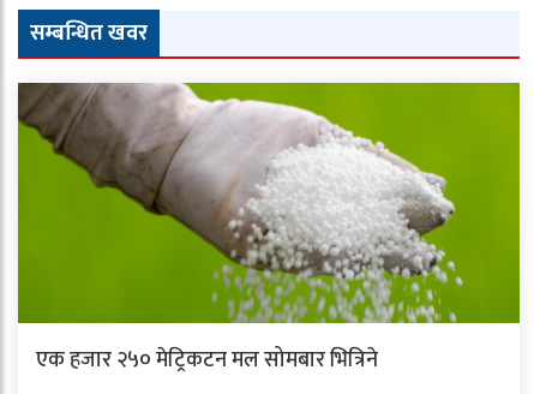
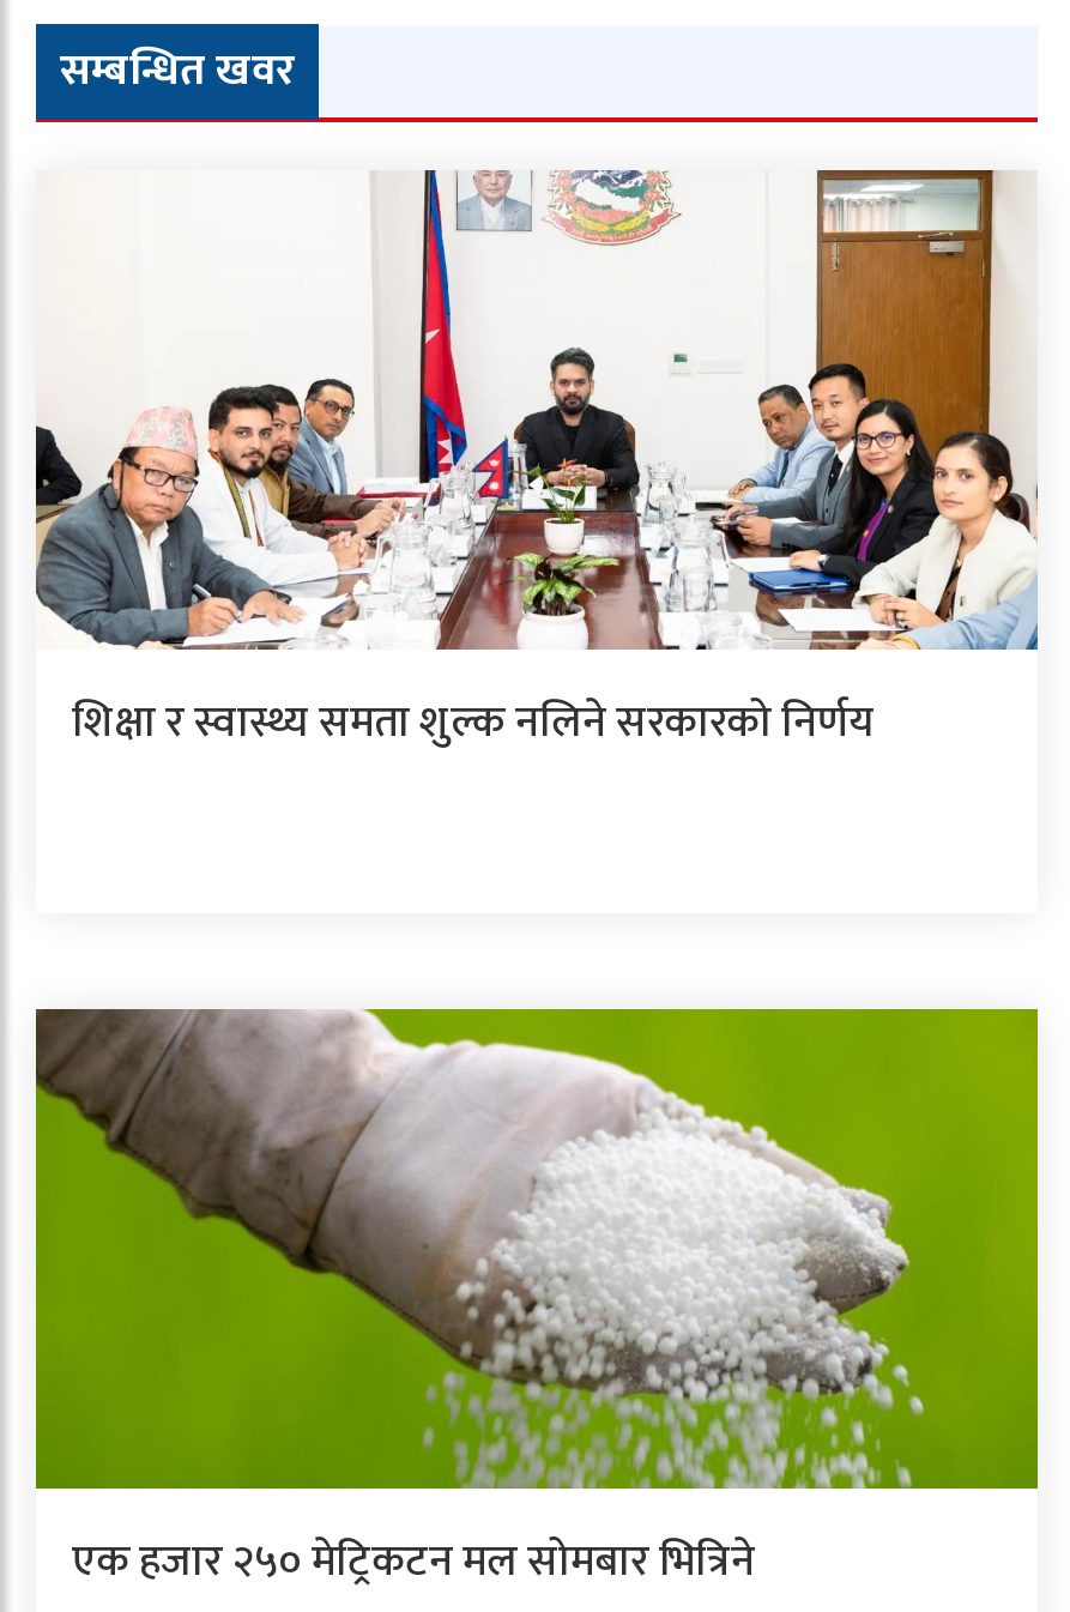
none -> [34,168,1040,760] [image] | शिक्षा र स्वास्थ्य समता शुल्क नलिने सरकारको निर्णय

